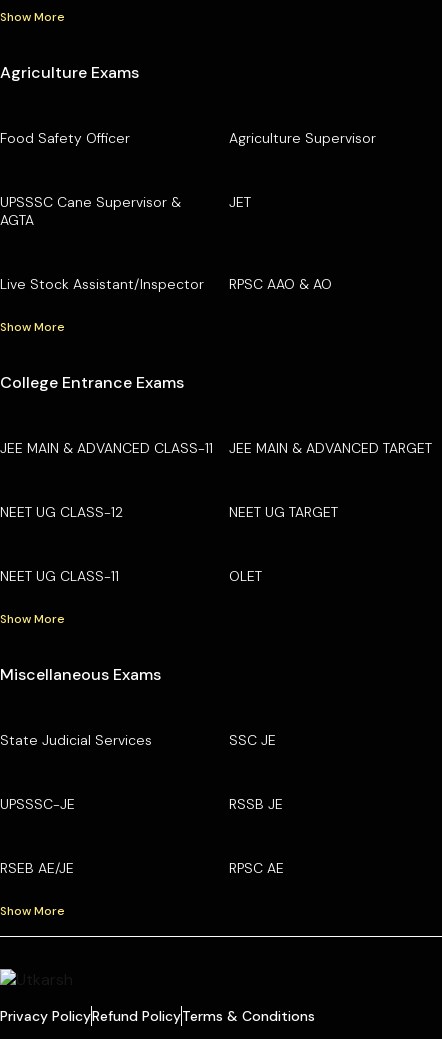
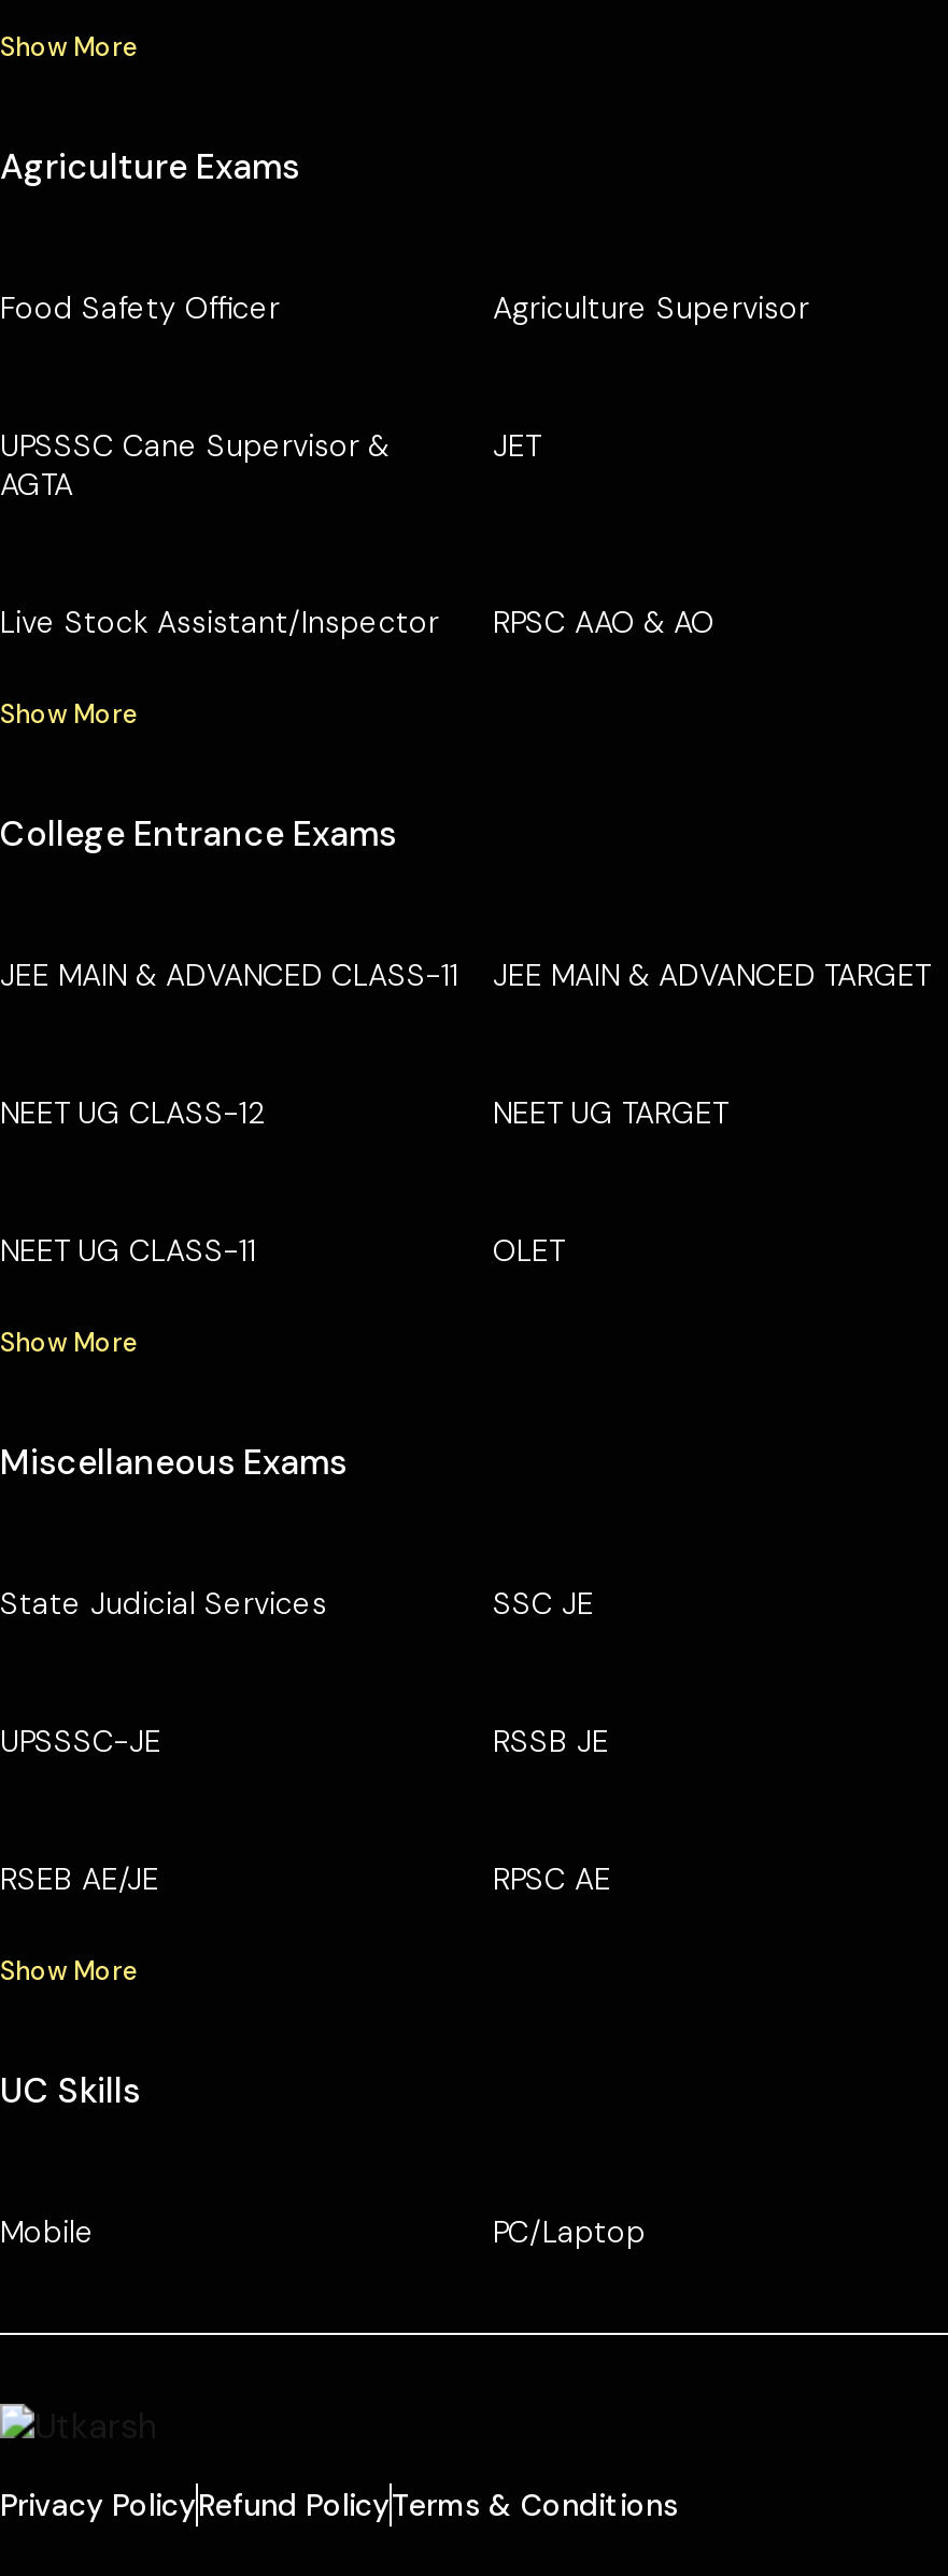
none -> [0,2068,645,2251] UC Skills | Mobile | PC/Laptop

